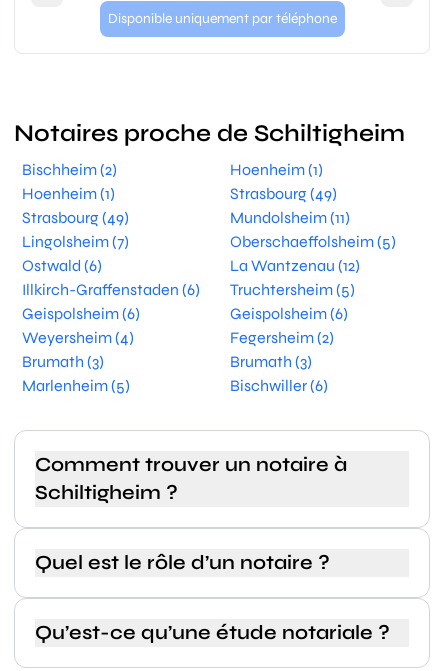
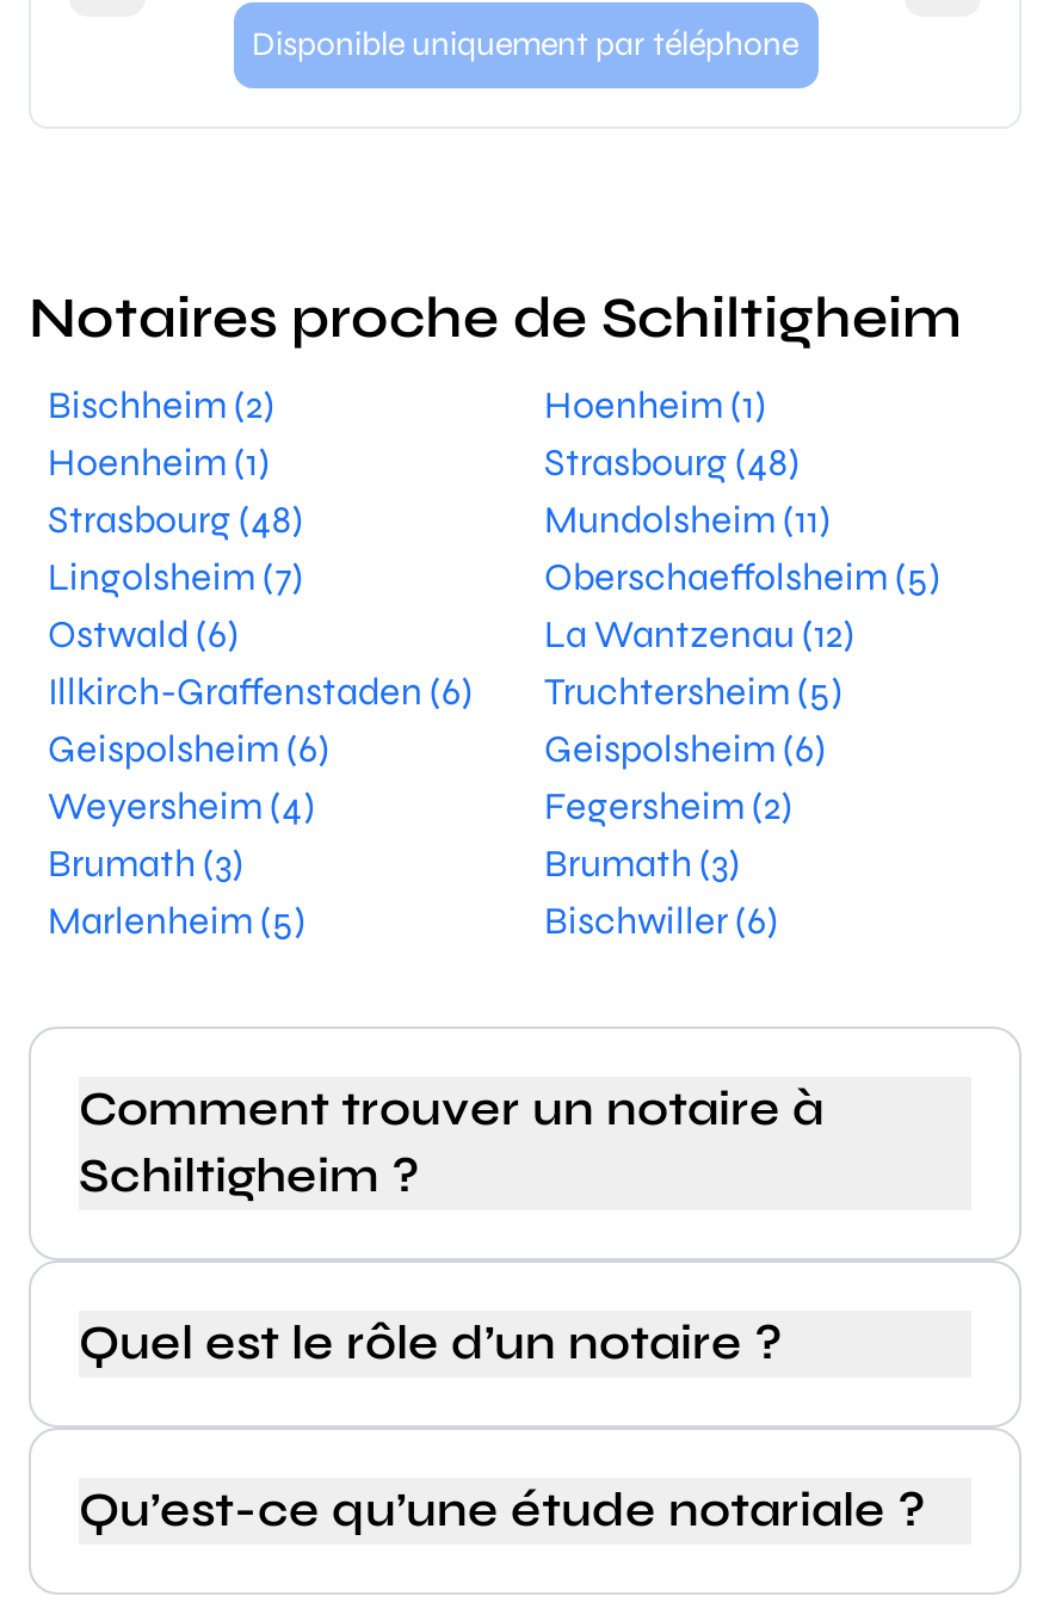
[230,184,337,203] Strasbourg (49) -> [544,439,800,485] Strasbourg (48)
[22,208,129,227] Strasbourg (49) -> [48,497,303,542] Strasbourg (48)

